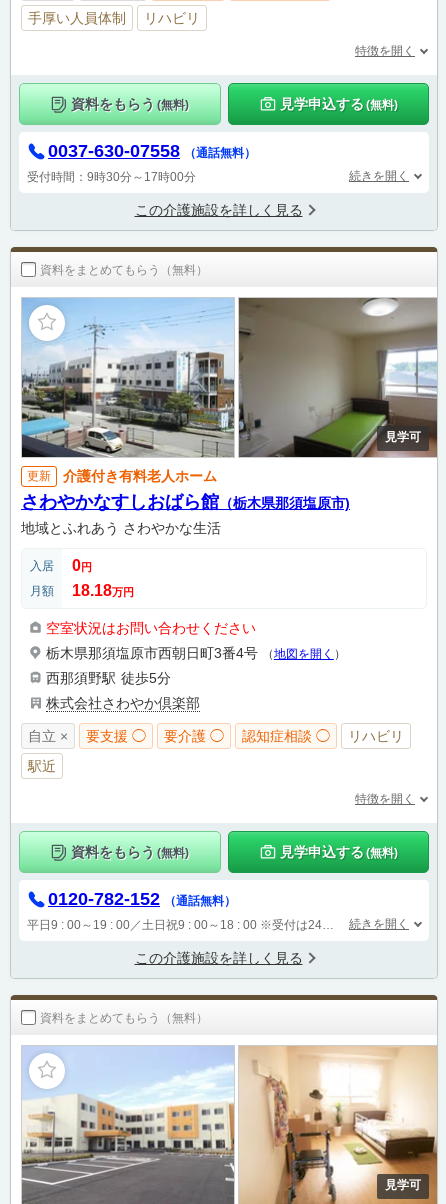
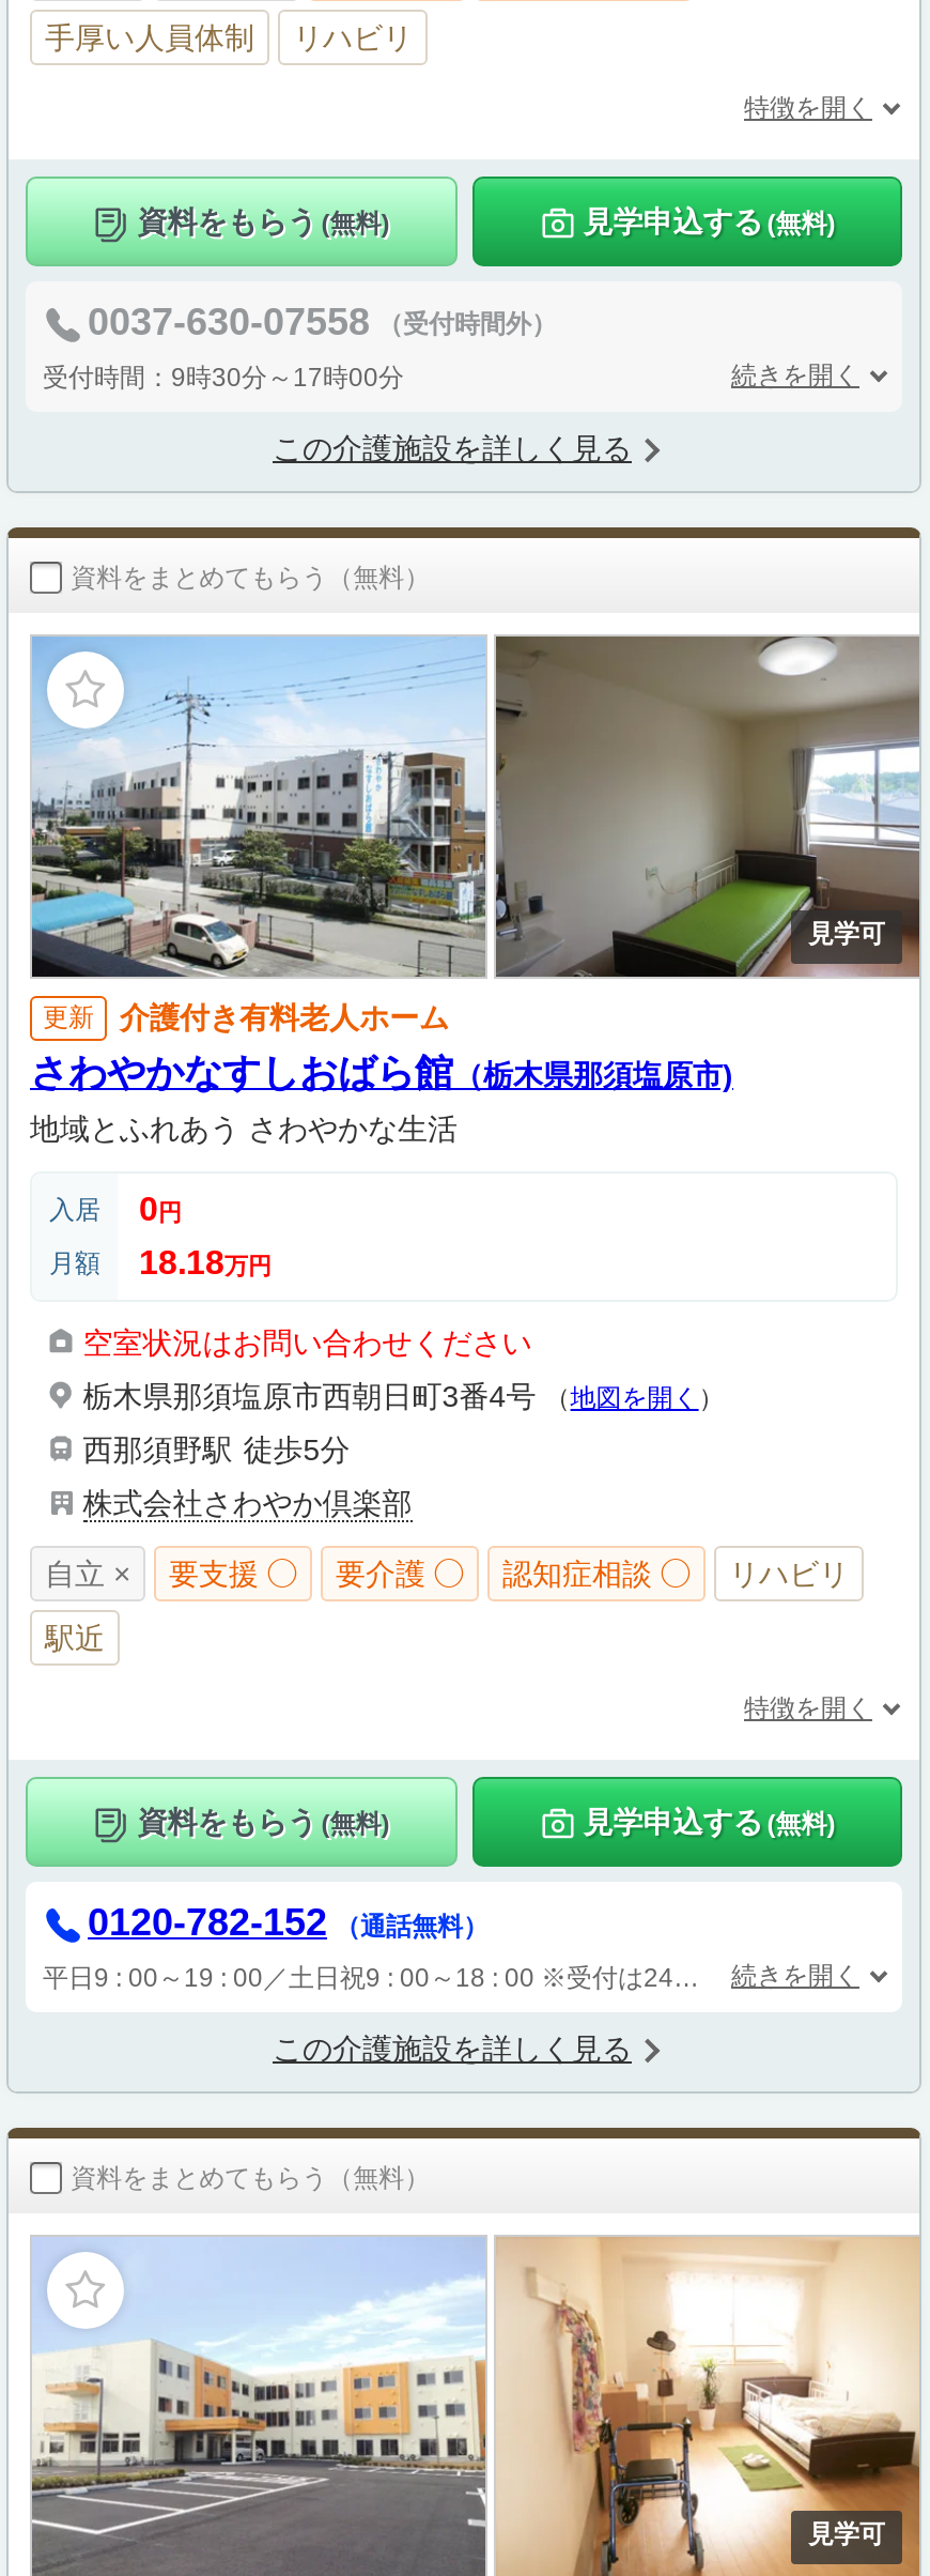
[48,141,255,161] 0037-630-07558 （通話無料） -> [88,301,557,344] 0037-630-07558 （受付時間外）

